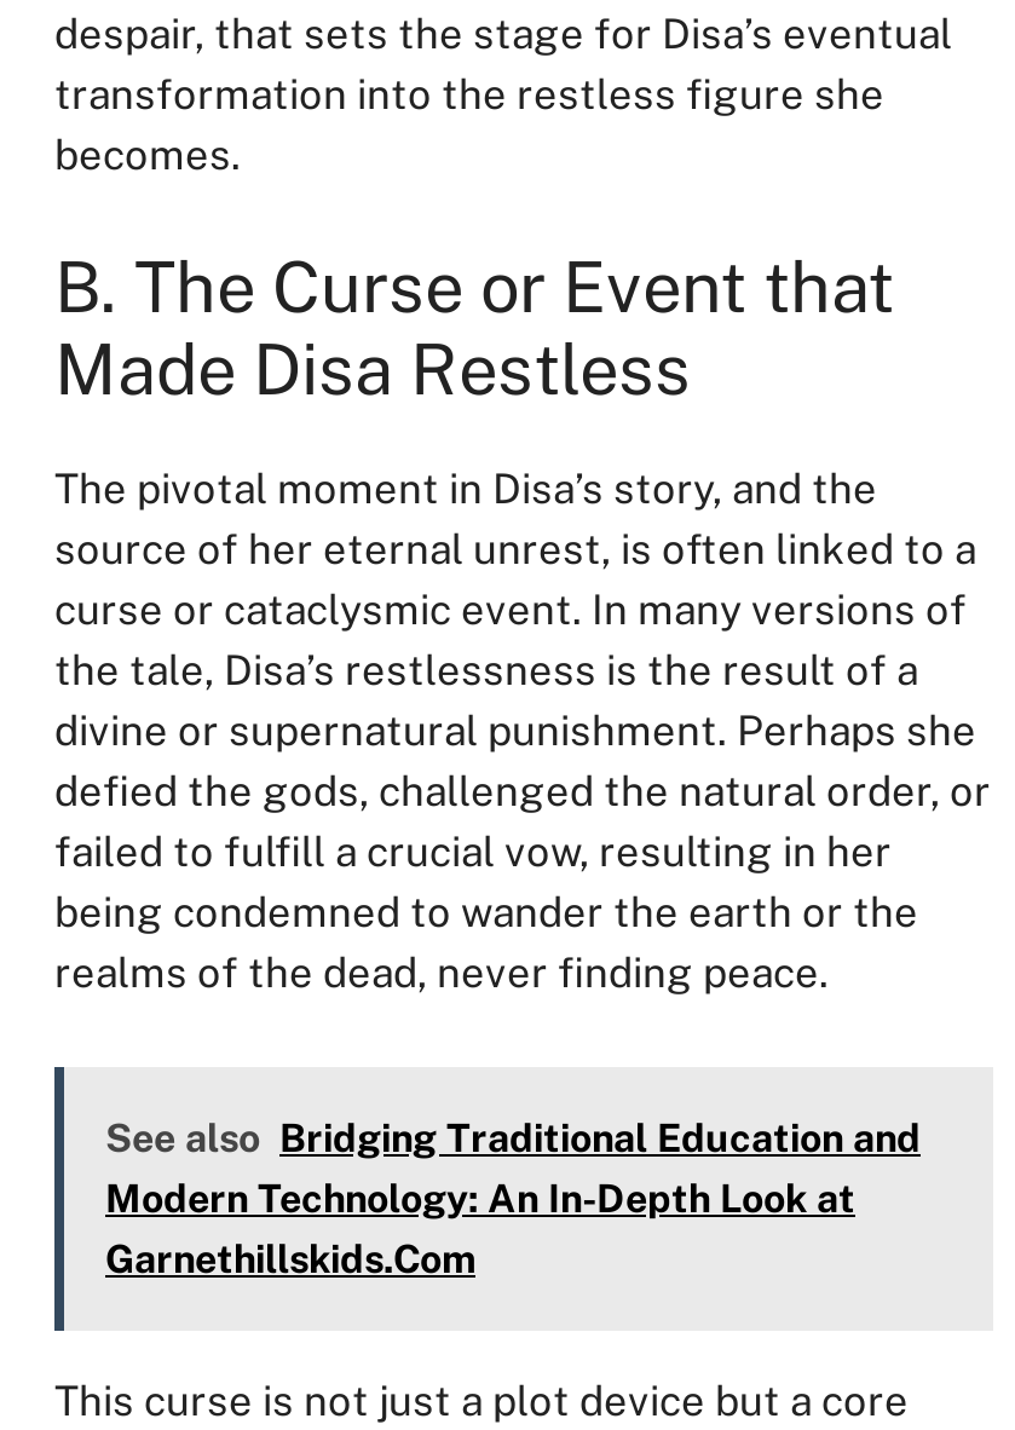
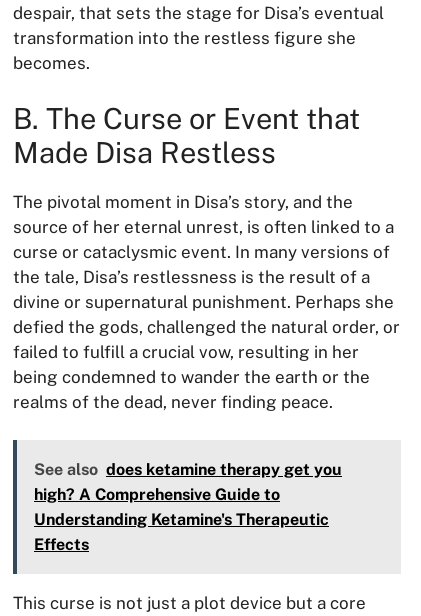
[105,1114,921,1281] See also Bridging Traditional Education and | Modern Technology: An In-Depth Look at | Garnethillskids.Com -> [34,460,342,554] See also does ketamine therapy get you | high? A Comprehensive Guide to | Understanding Ketamine's Therapeutic | Effects

